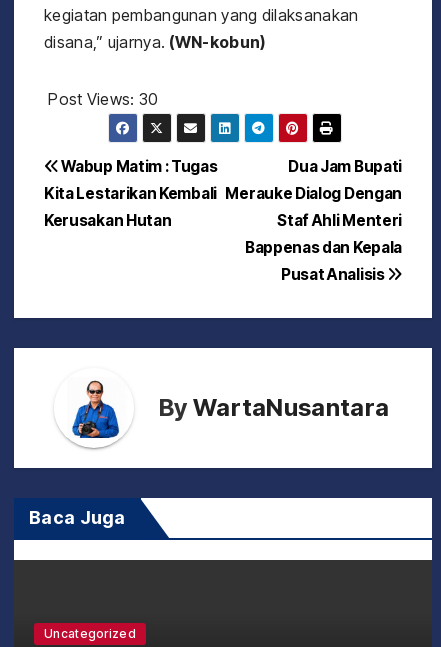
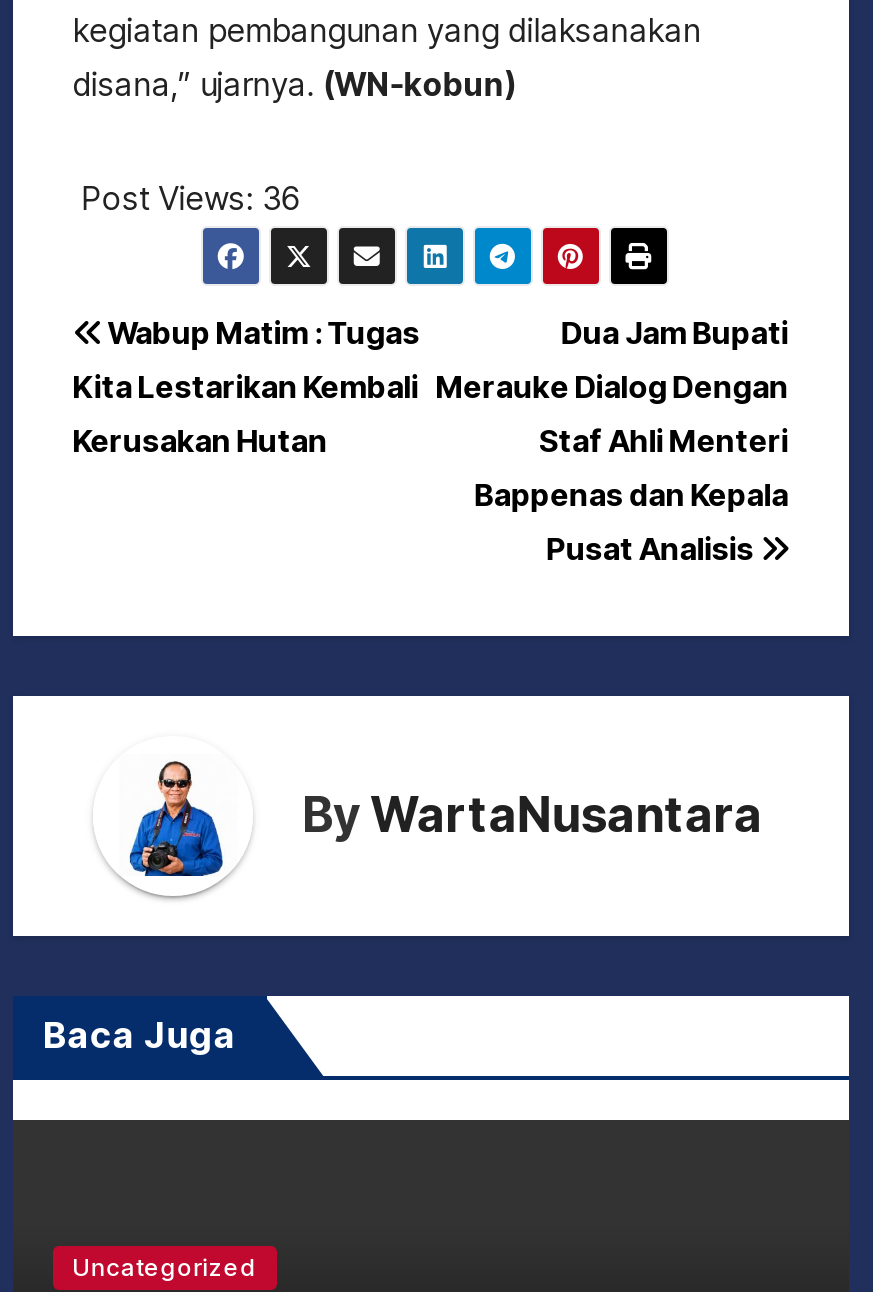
[48,89,158,109] Post Views: 30 -> [82,177,302,217] Post Views: 36

